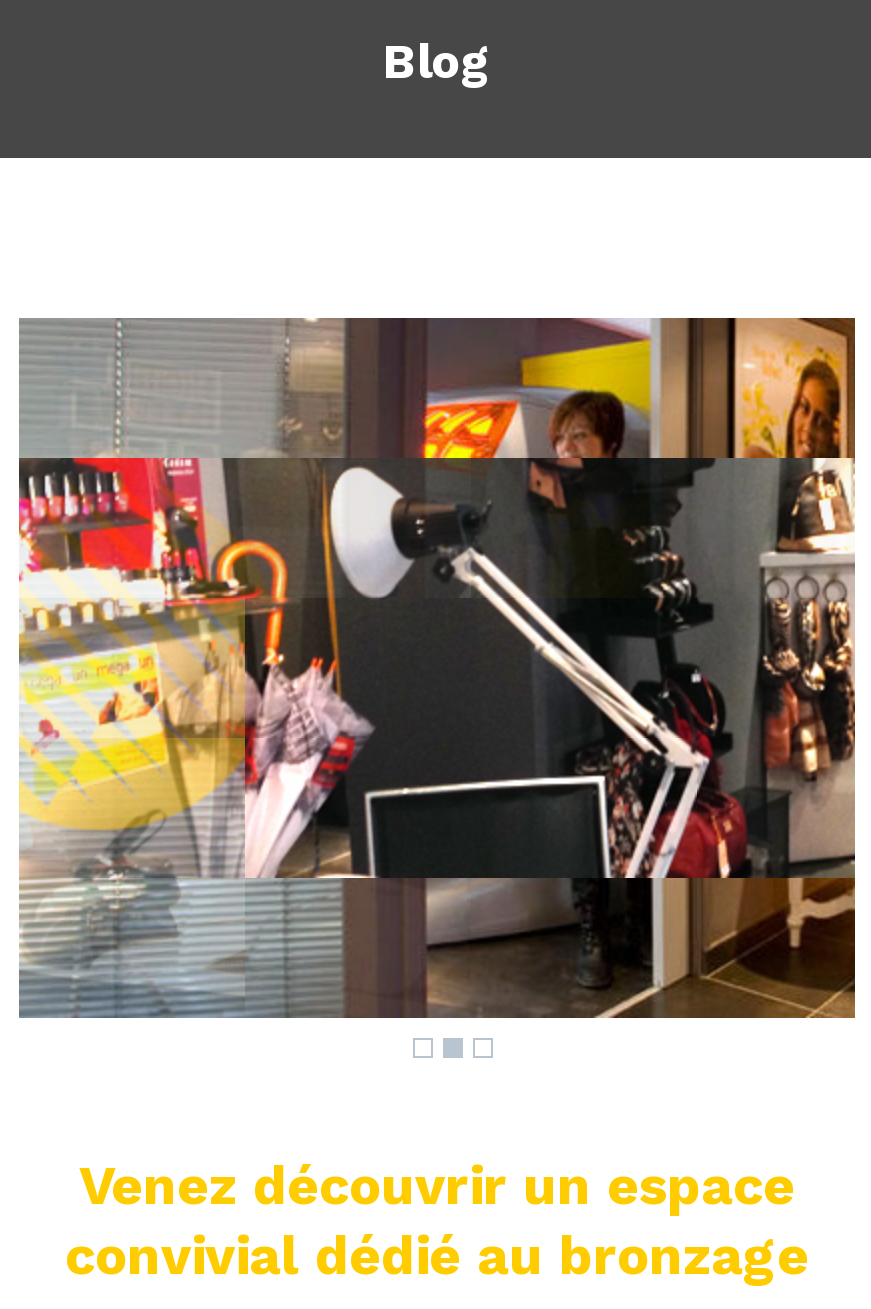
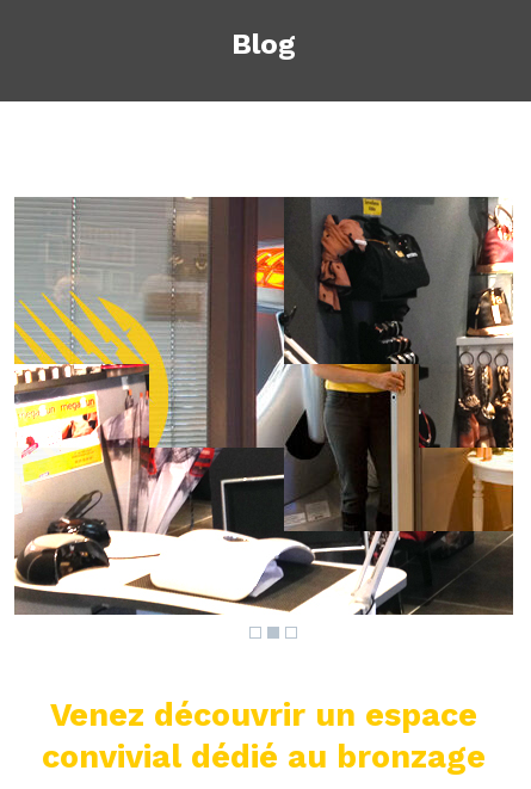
[17,316,857,1020] [image] -> [13,196,514,615] [image]

